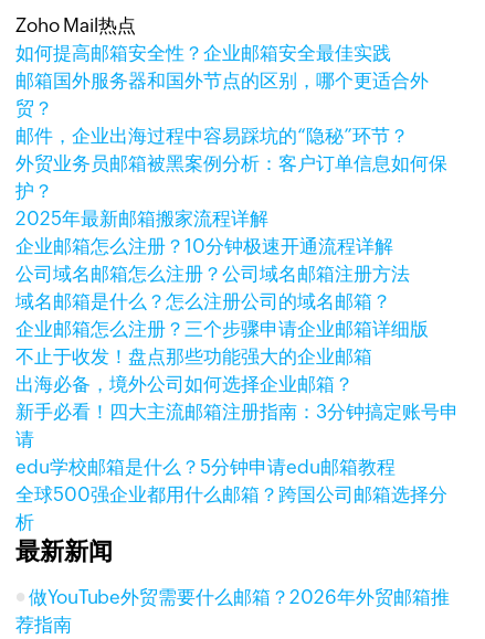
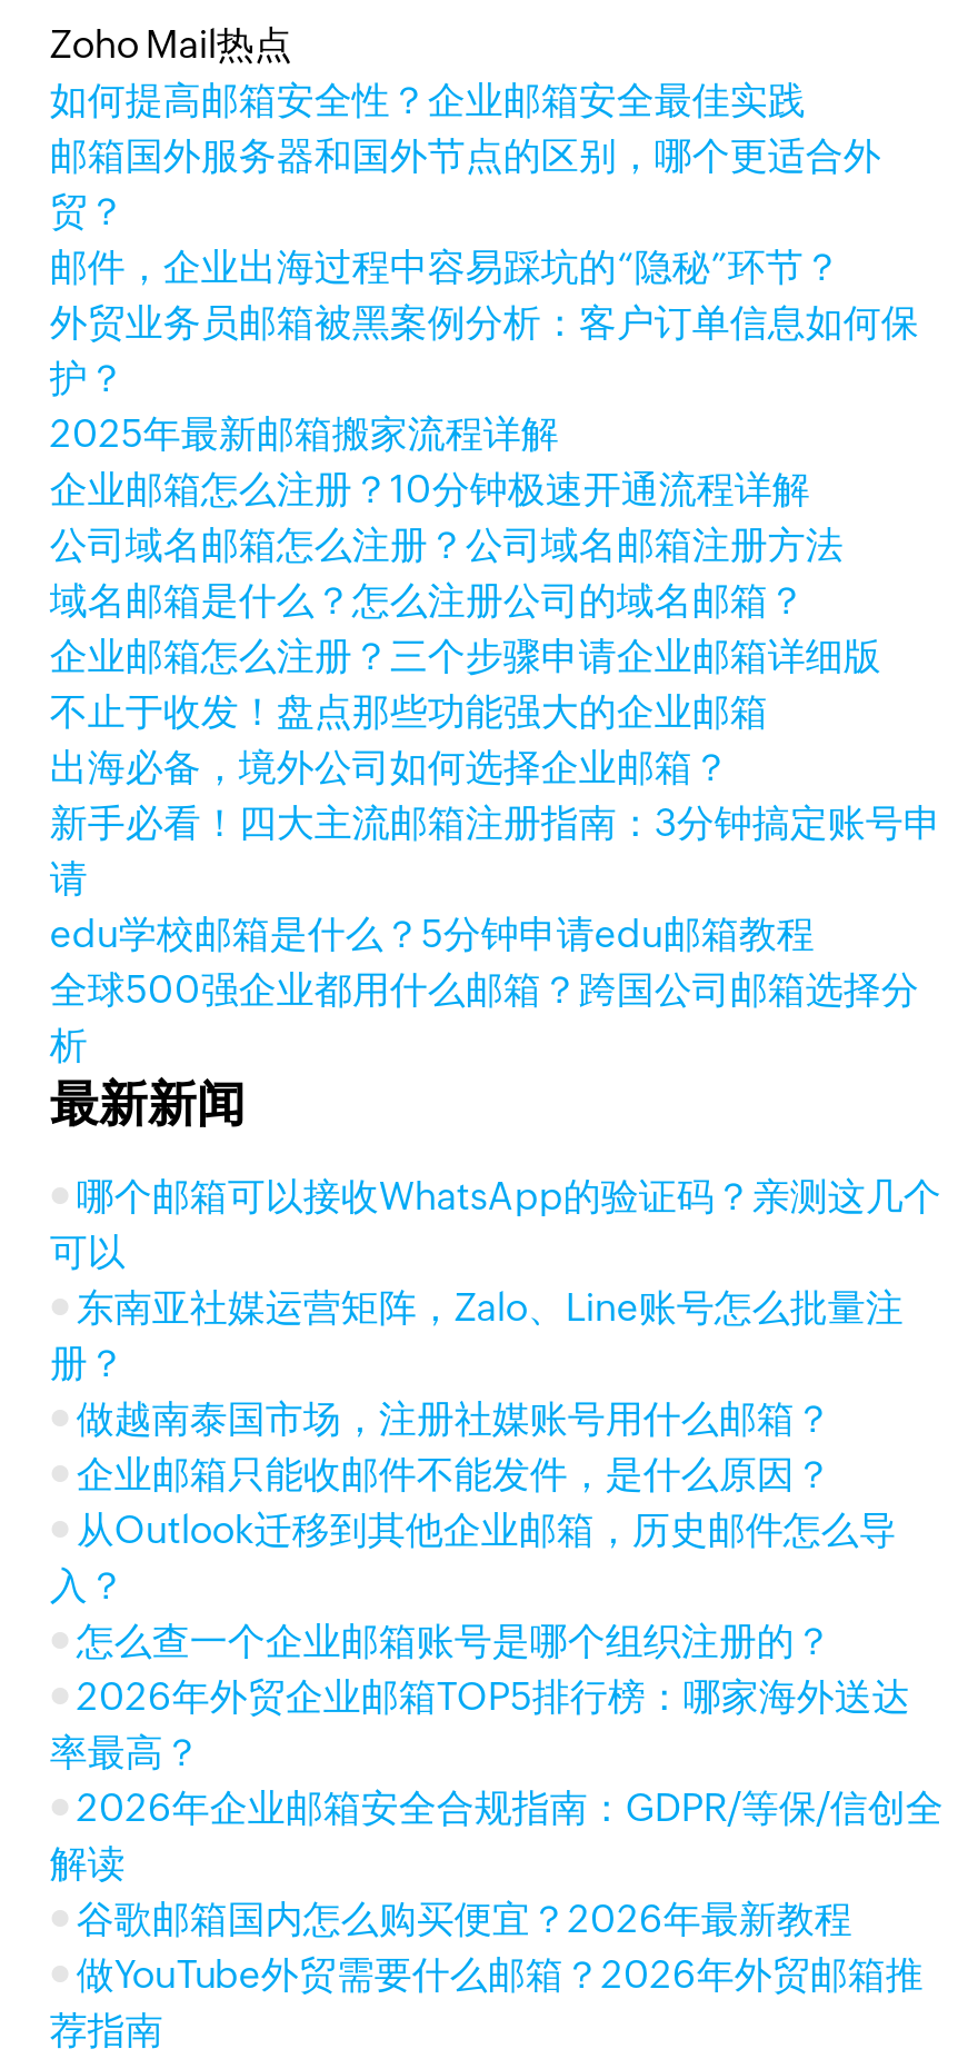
none -> [50,1174,943,1941] 哪个邮箱可以接收WhatsApp的验证码？亲测这几个 | 可以 | 东南亚社媒运营矩阵，Zalo、Line账号怎么批量注 | 册？ | 做越南泰国市场，注册社媒账号用什么邮箱？ | 企业邮箱只能收邮件不能发件，是什么原因？ | 从Outlook迁移到其他企业邮箱，历史邮件怎么导 | 入？ | 怎么查一个企业邮箱账号是哪个组织注册的？ | 2026年外贸企业邮箱TOP5排行榜：哪家海外送达 | 率最高？ | 2026年企业邮箱安全合规指南：GDPR/等保/信创全 | 解读 | 谷歌邮箱国内怎么购买便宜？2026年最新教程

